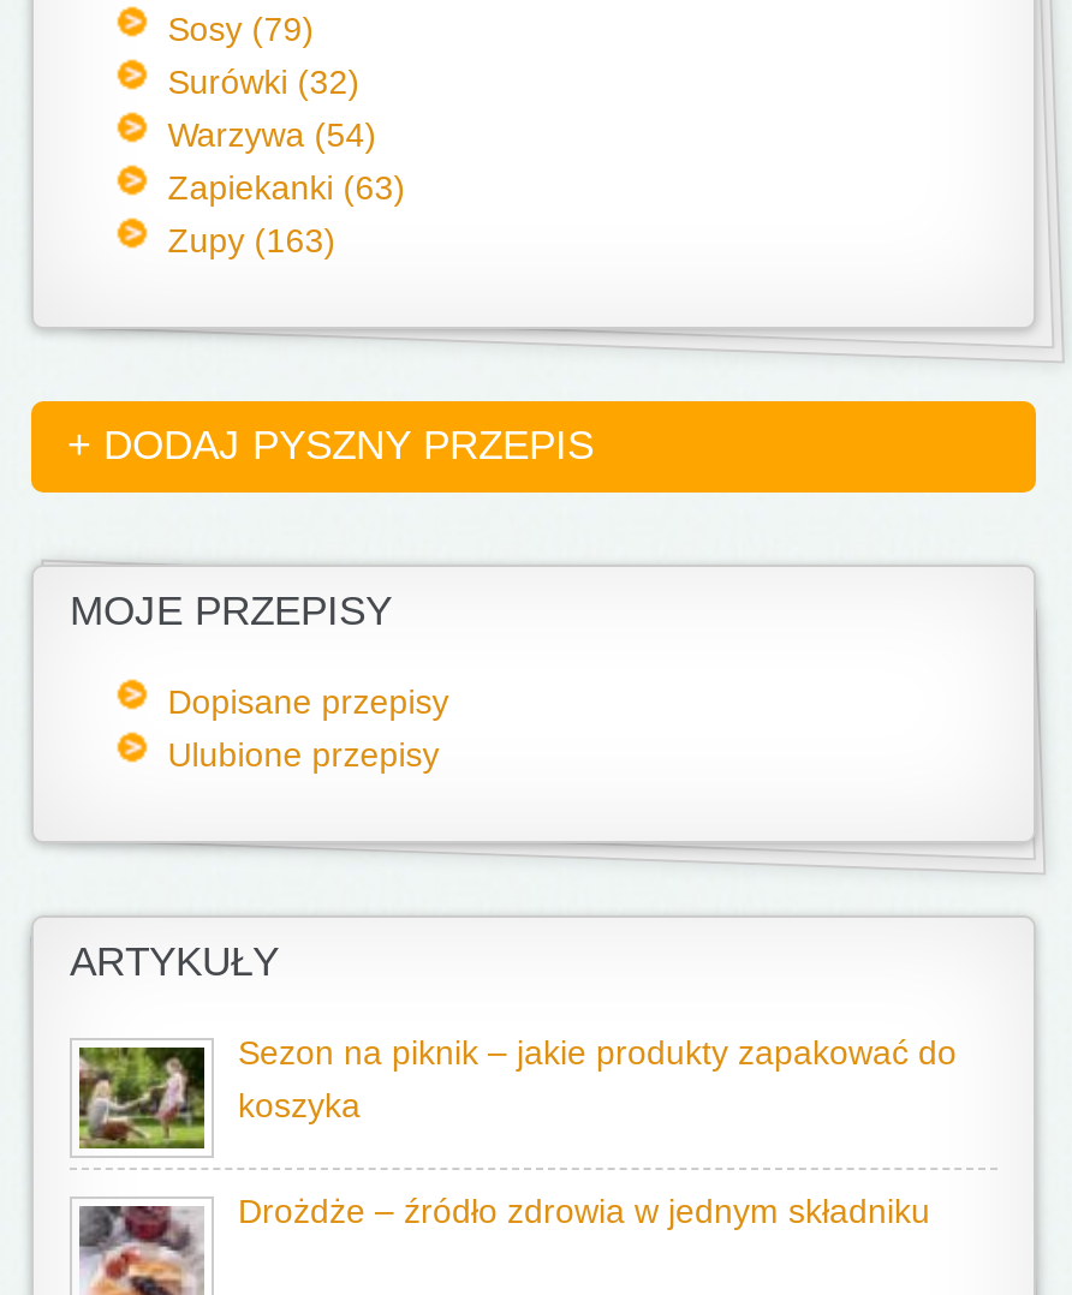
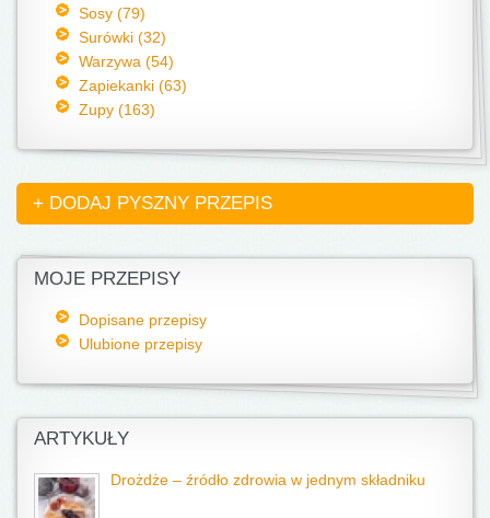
[77,1035,957,1151] [image] | Sezon na piknik – jakie produkty zapakować do | koszyka -> none

